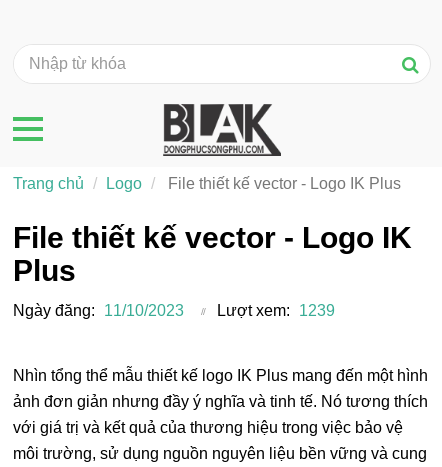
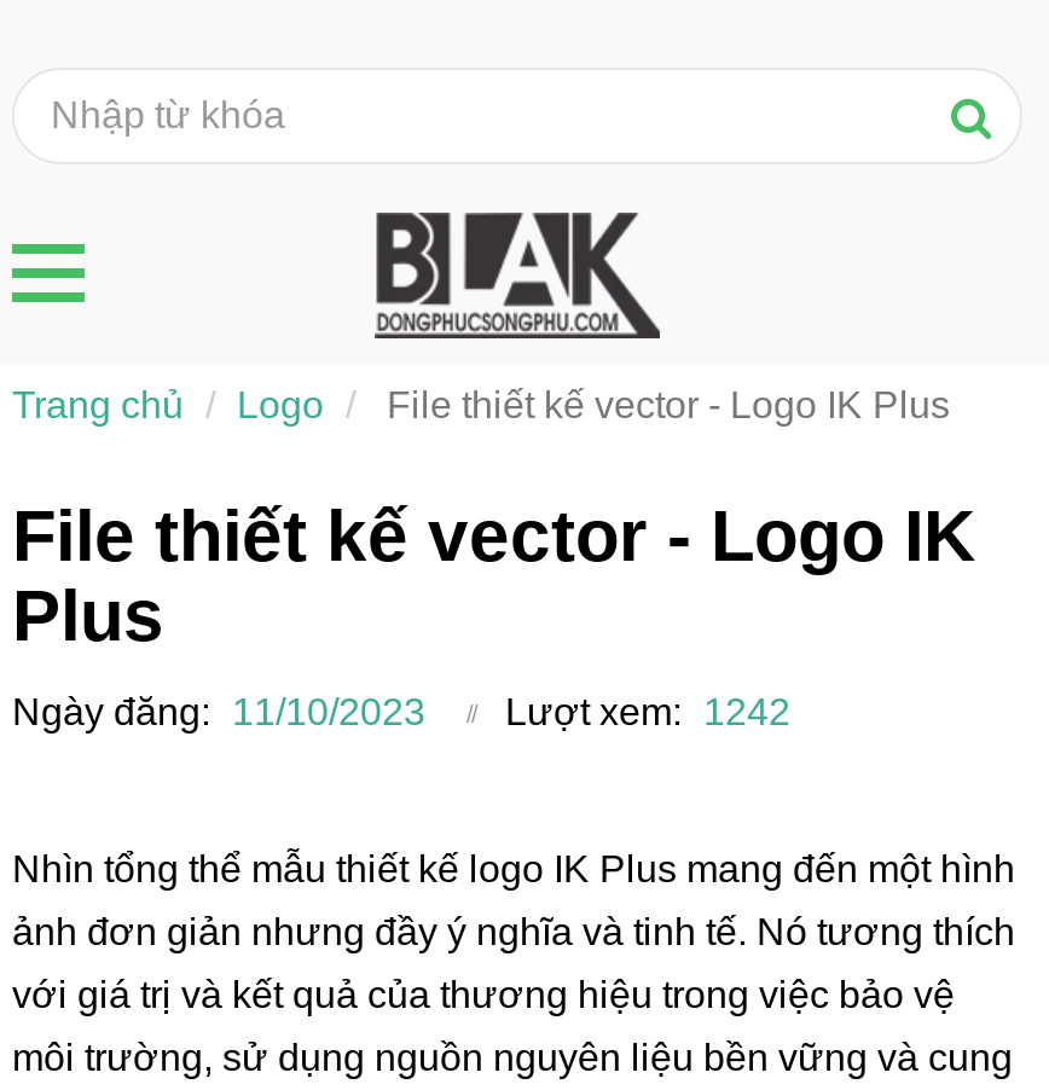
[13,302,335,319] Ngày đăng: 11/10/2023 Lượt xem: 1239 -> [12,691,790,732] Ngày đăng: 11/10/2023 Lượt xem: 1242

